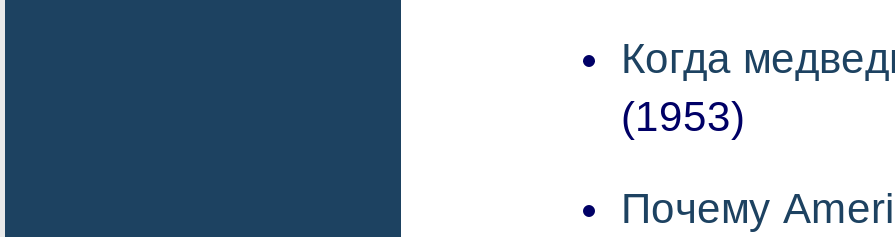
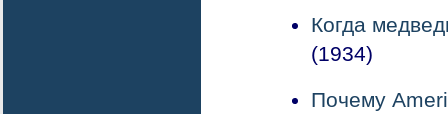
[621,93,745,139] (1953) -> [311,42,373,65] (1934)

